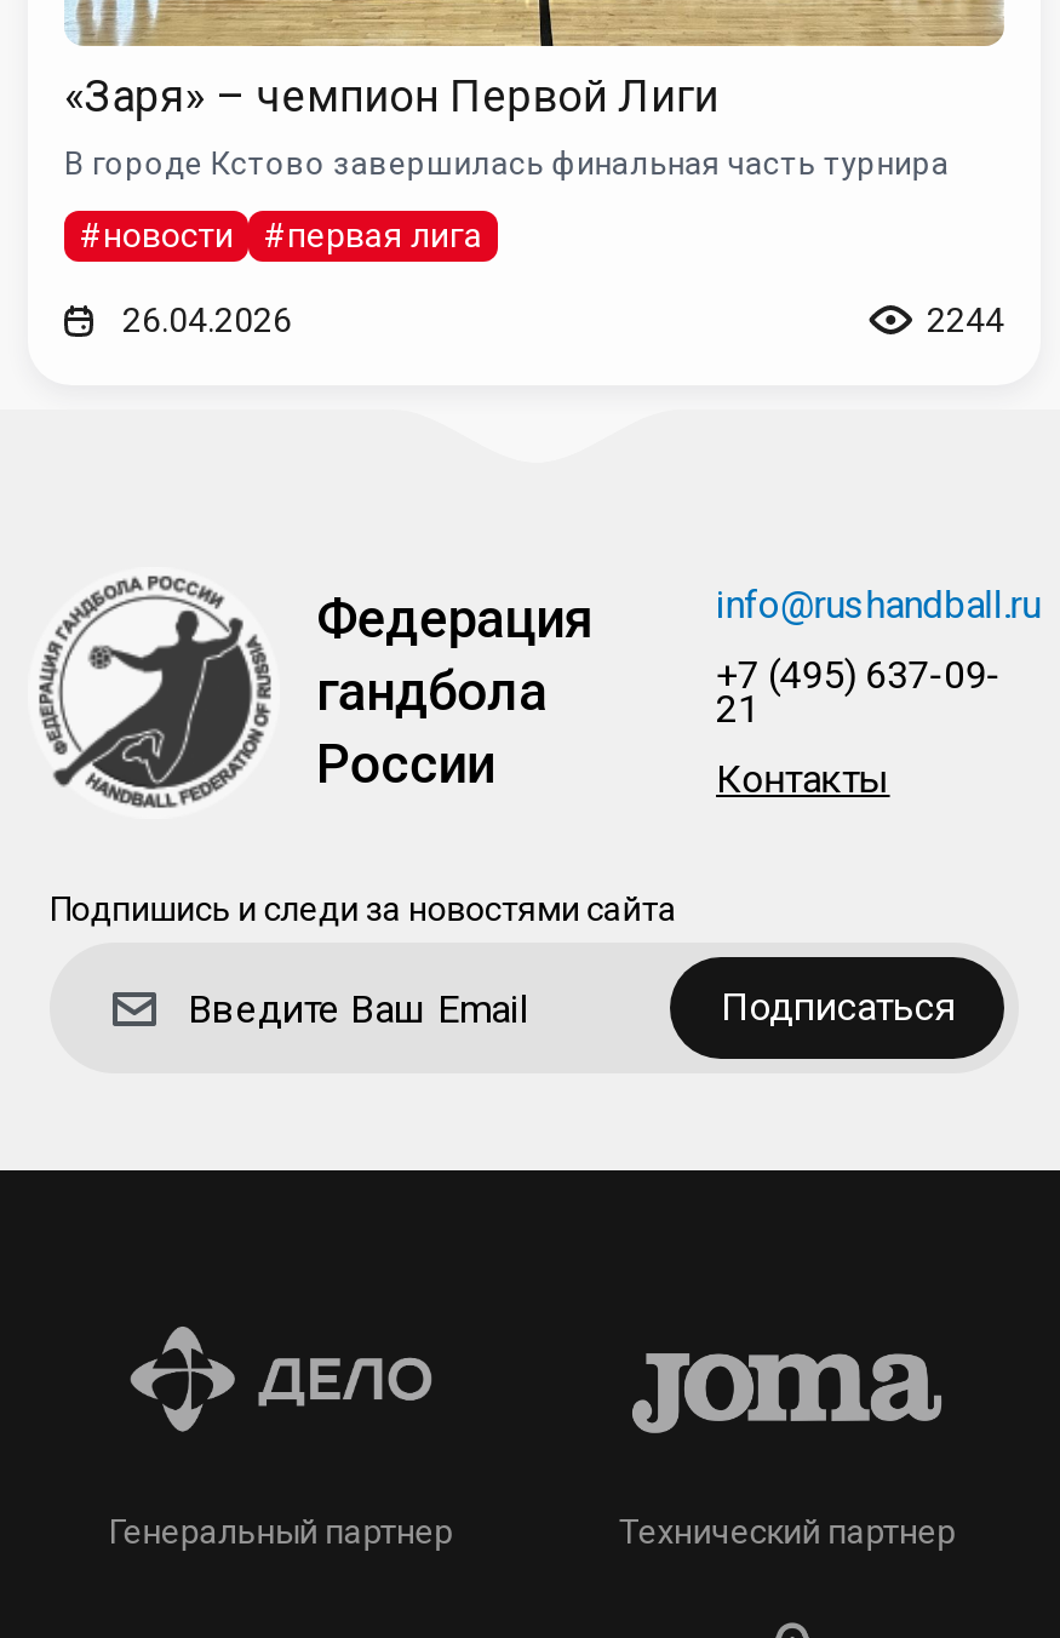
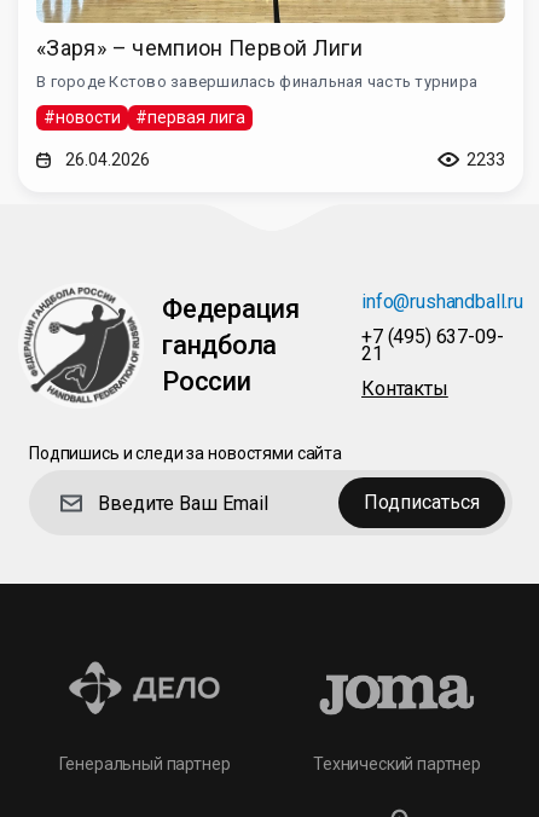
[927,301,1004,340] 2244 -> [466,150,505,170] 2233

